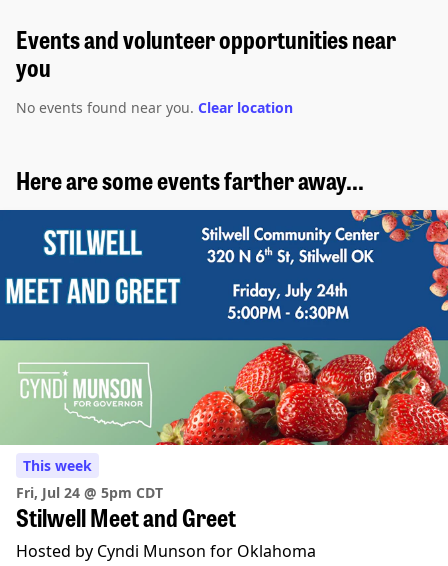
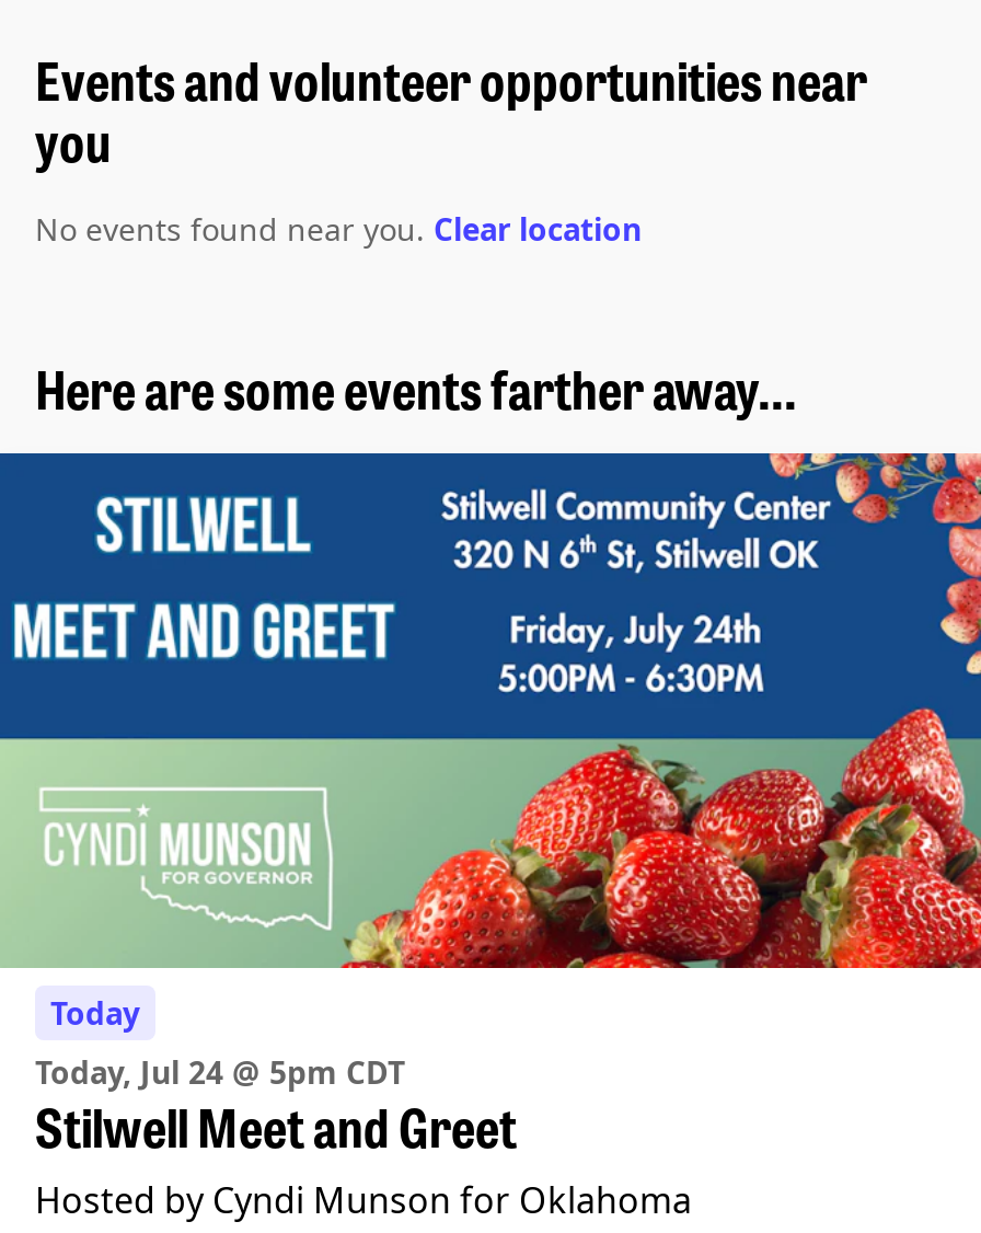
[23,456,163,502] This week | Fri, Jul 24 @ 5pm CDT -> [50,991,405,1092] Today | Today, Jul 24 @ 5pm CDT

